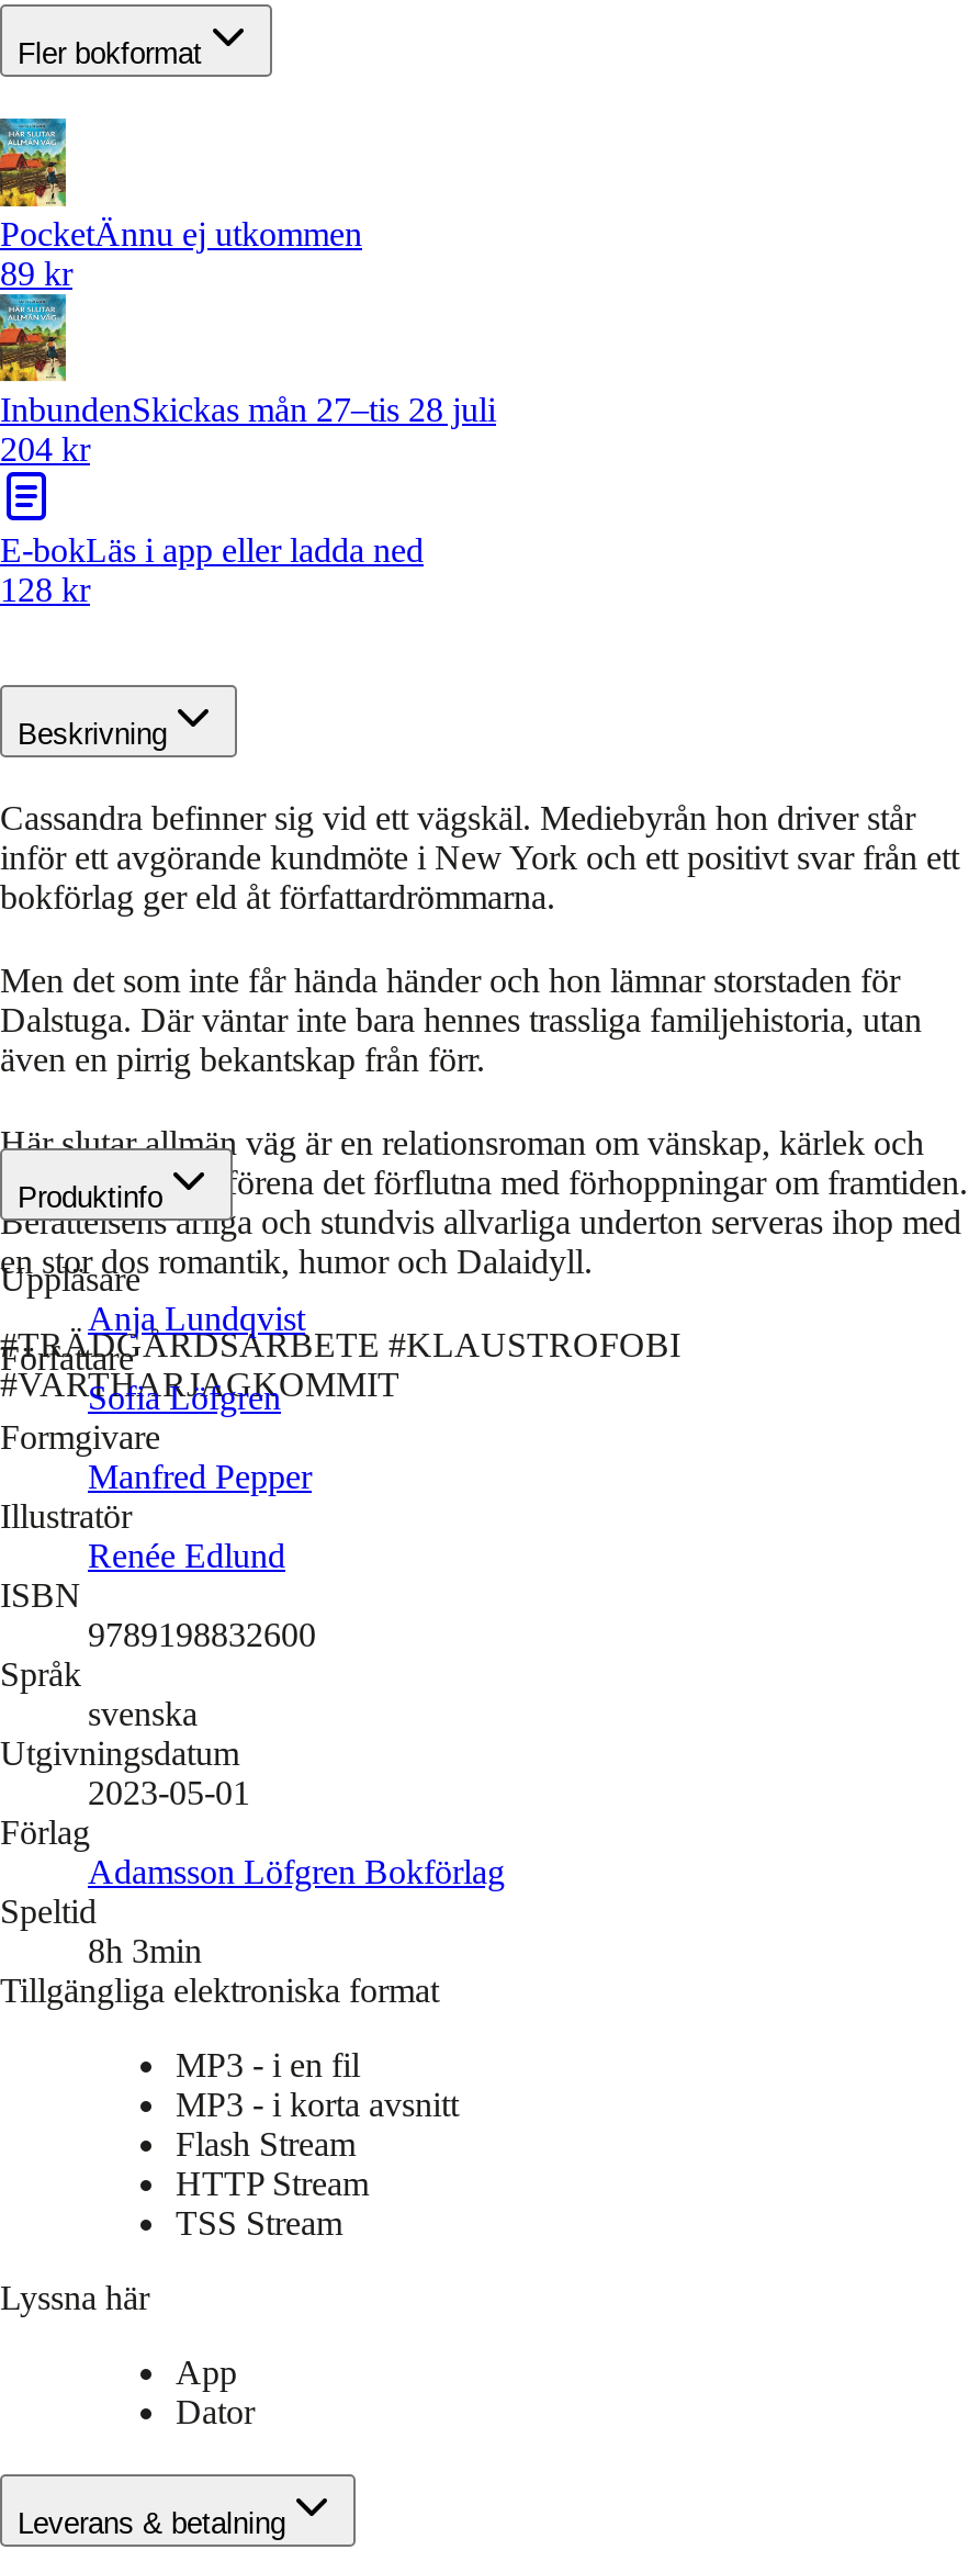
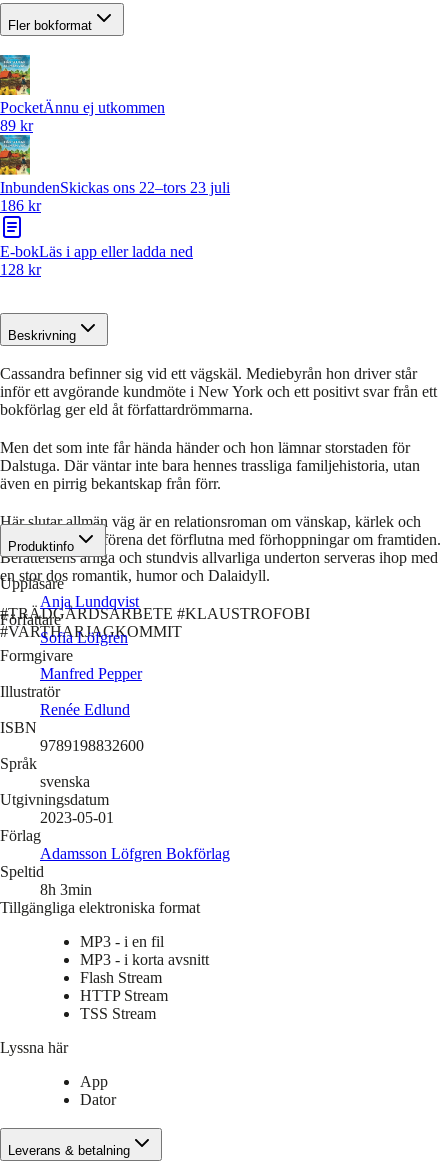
[0,390,496,427] InbundenSkickas mån 27–tis 28 juli -> [0,178,230,195] InbundenSkickas ons 22–tors 23 juli
[0,429,90,467] 204 kr -> [0,196,41,213] 186 kr

